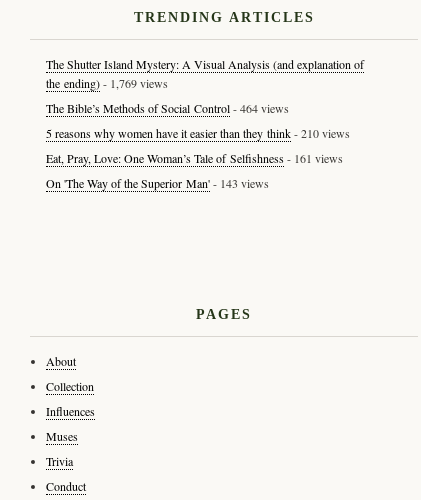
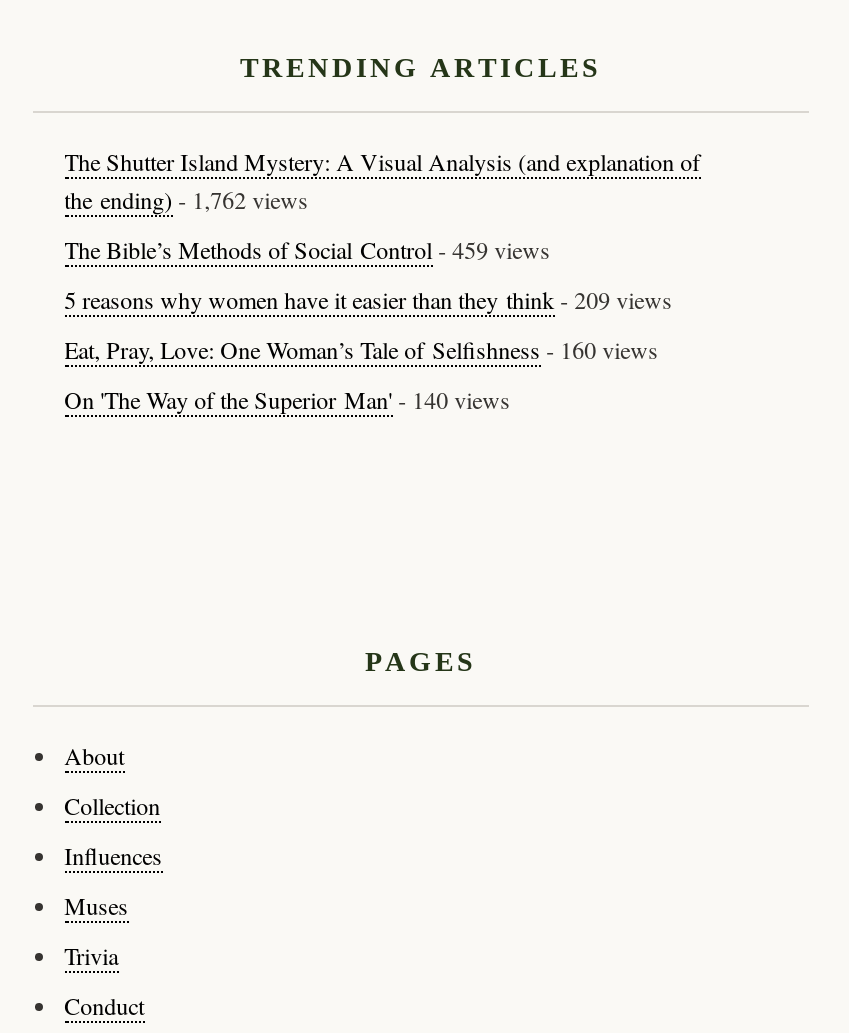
[46,75,168,91] the ending) - 1,769 views -> [64,182,308,214] the ending) - 1,762 views
[46,100,289,116] The Bible’s Methods of Social Control - 464 views -> [64,232,550,264] The Bible’s Methods of Social Control - 459 views
[46,125,350,141] 5 reasons why women have it easier than they think - 210 views -> [64,282,672,314] 5 reasons why women have it easier than they think - 209 views
[46,150,343,166] Eat, Pray, Love: One Woman’s Tale of Selfishness - 161 views -> [64,332,658,364] Eat, Pray, Love: One Woman’s Tale of Selfishness - 160 views
[46,175,269,191] On 'The Way of the Superior Man' - 143 views -> [64,382,510,414] On 'The Way of the Superior Man' - 140 views

